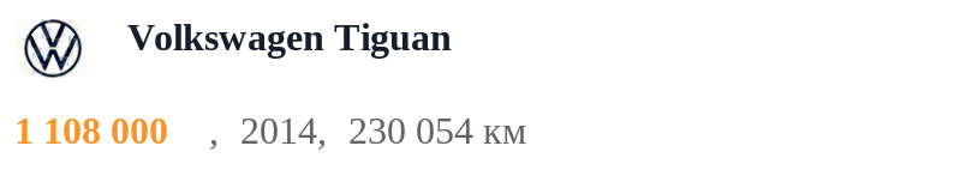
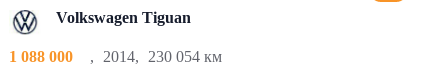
[14,110,526,151] 1 108 000 , 2014, 230 054 км -> [9,48,222,65] 1 088 000 , 2014, 230 054 км

